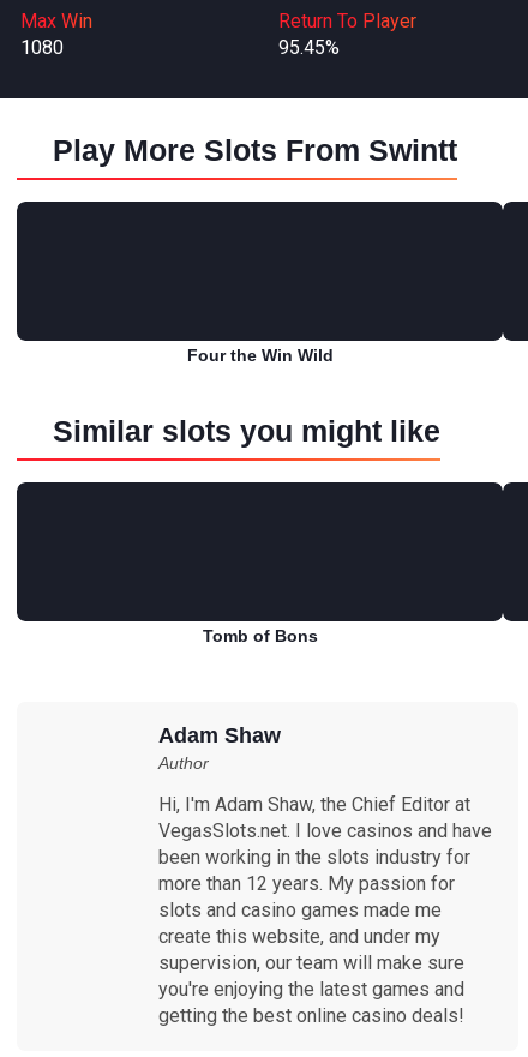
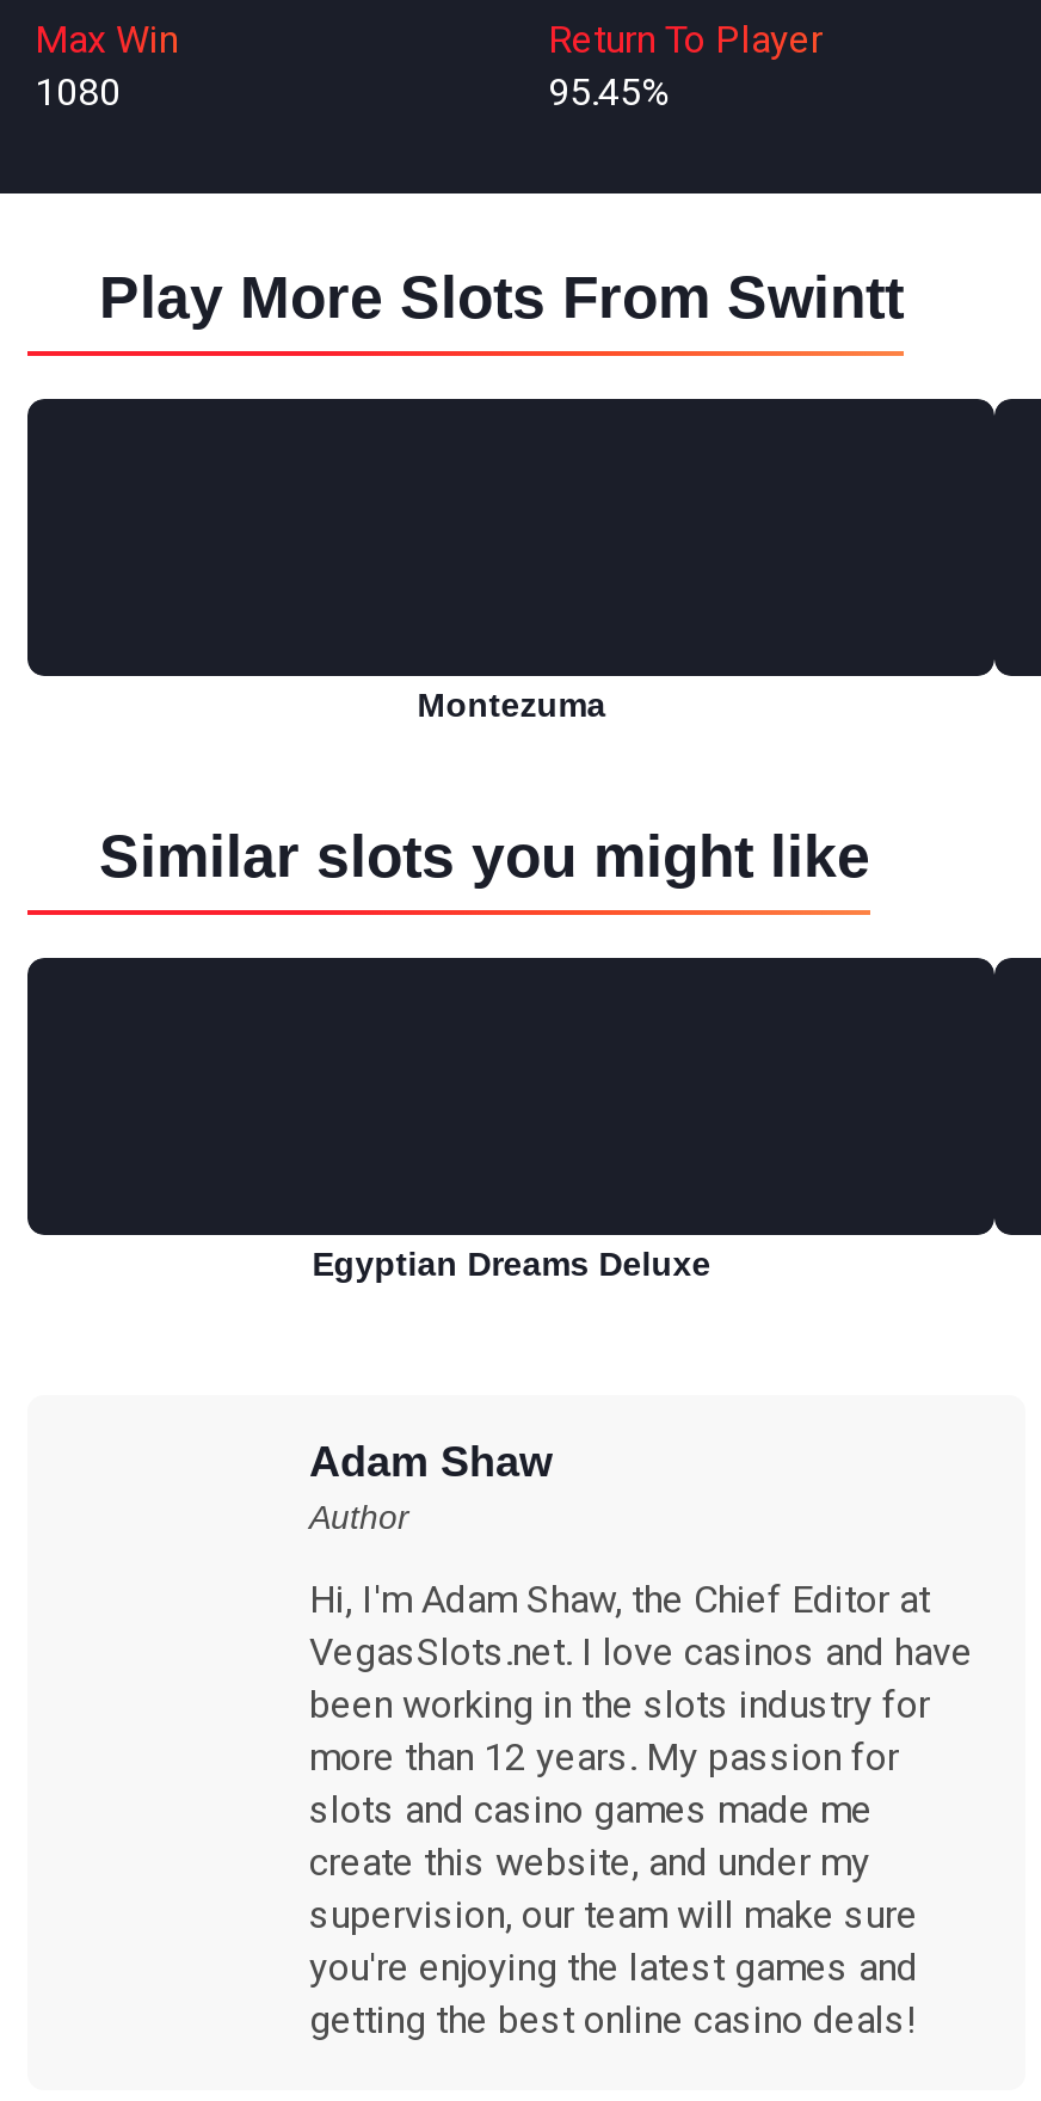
[187,346,333,365] Four the Win Wild -> [417,686,606,724] Montezuma
[202,626,318,645] Tomb of Bons -> [312,1245,711,1283] Egyptian Dreams Deluxe

